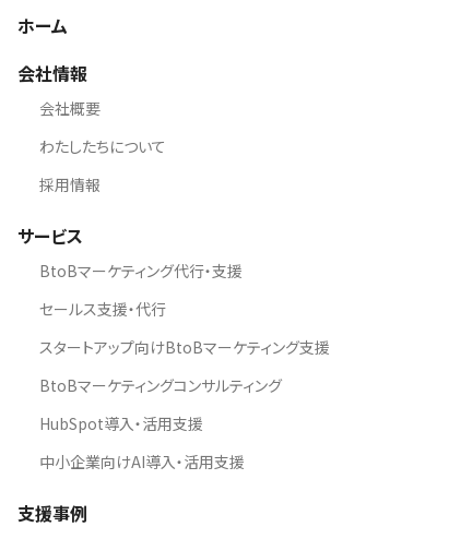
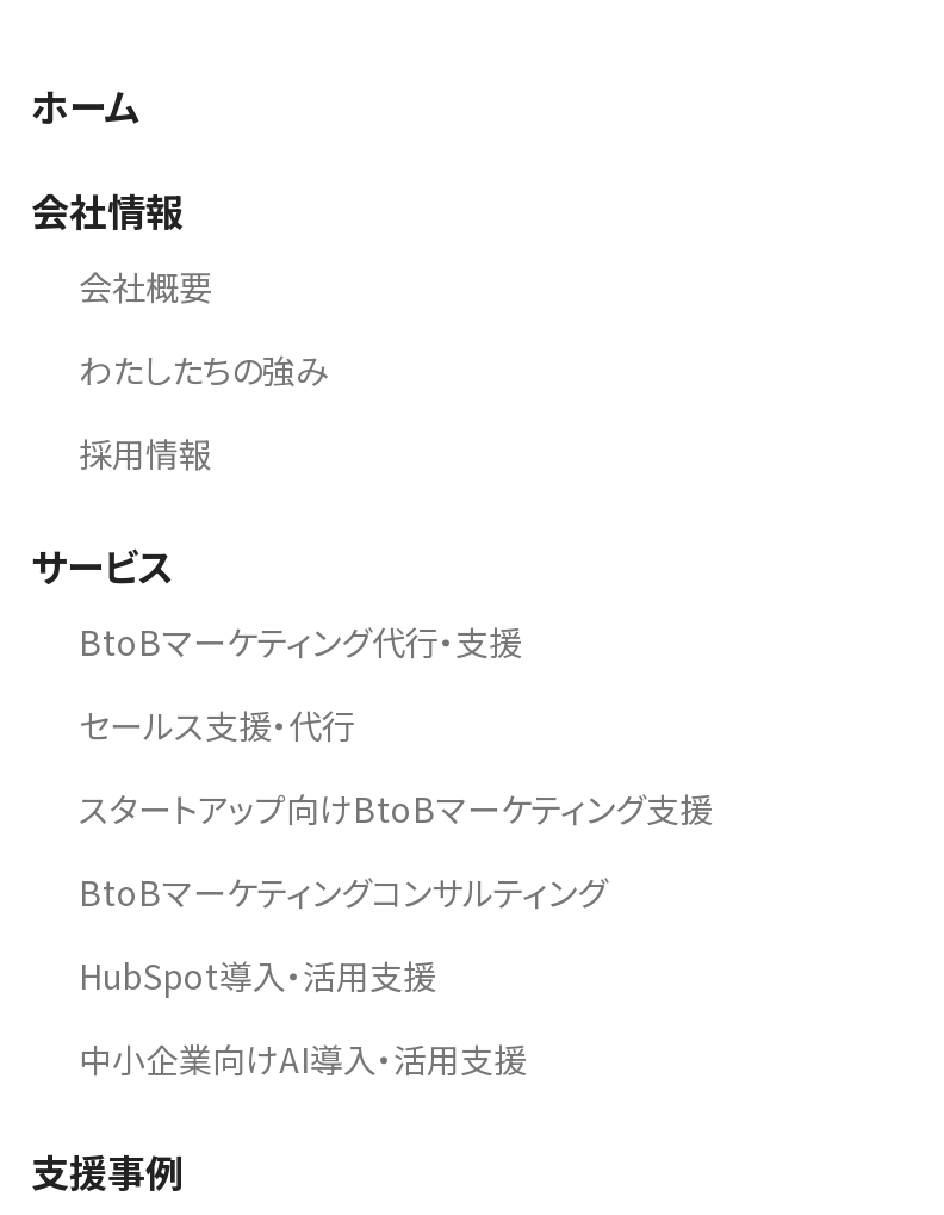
[39,135,166,157] わたしたちについて -> [79,345,329,393] わたしたちの強み

